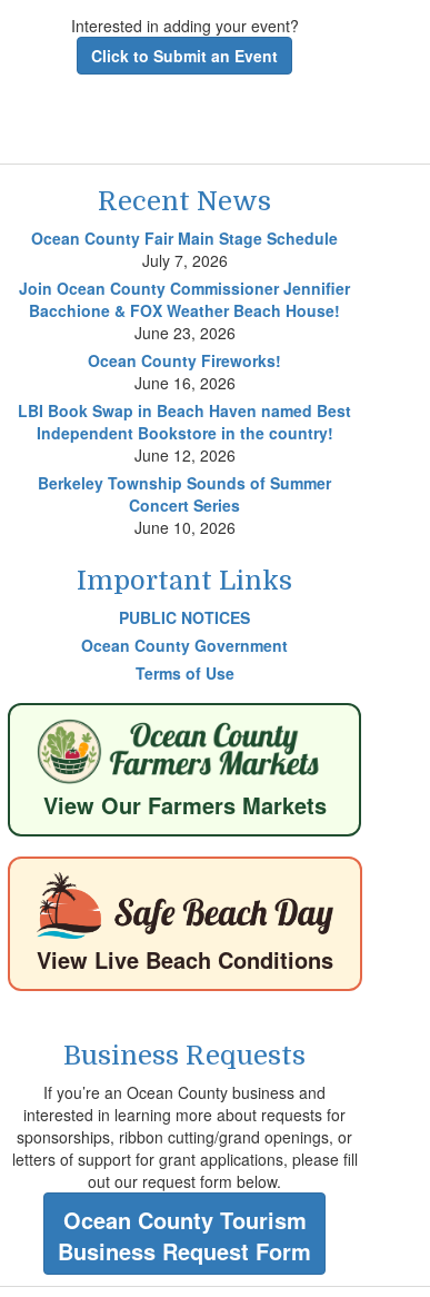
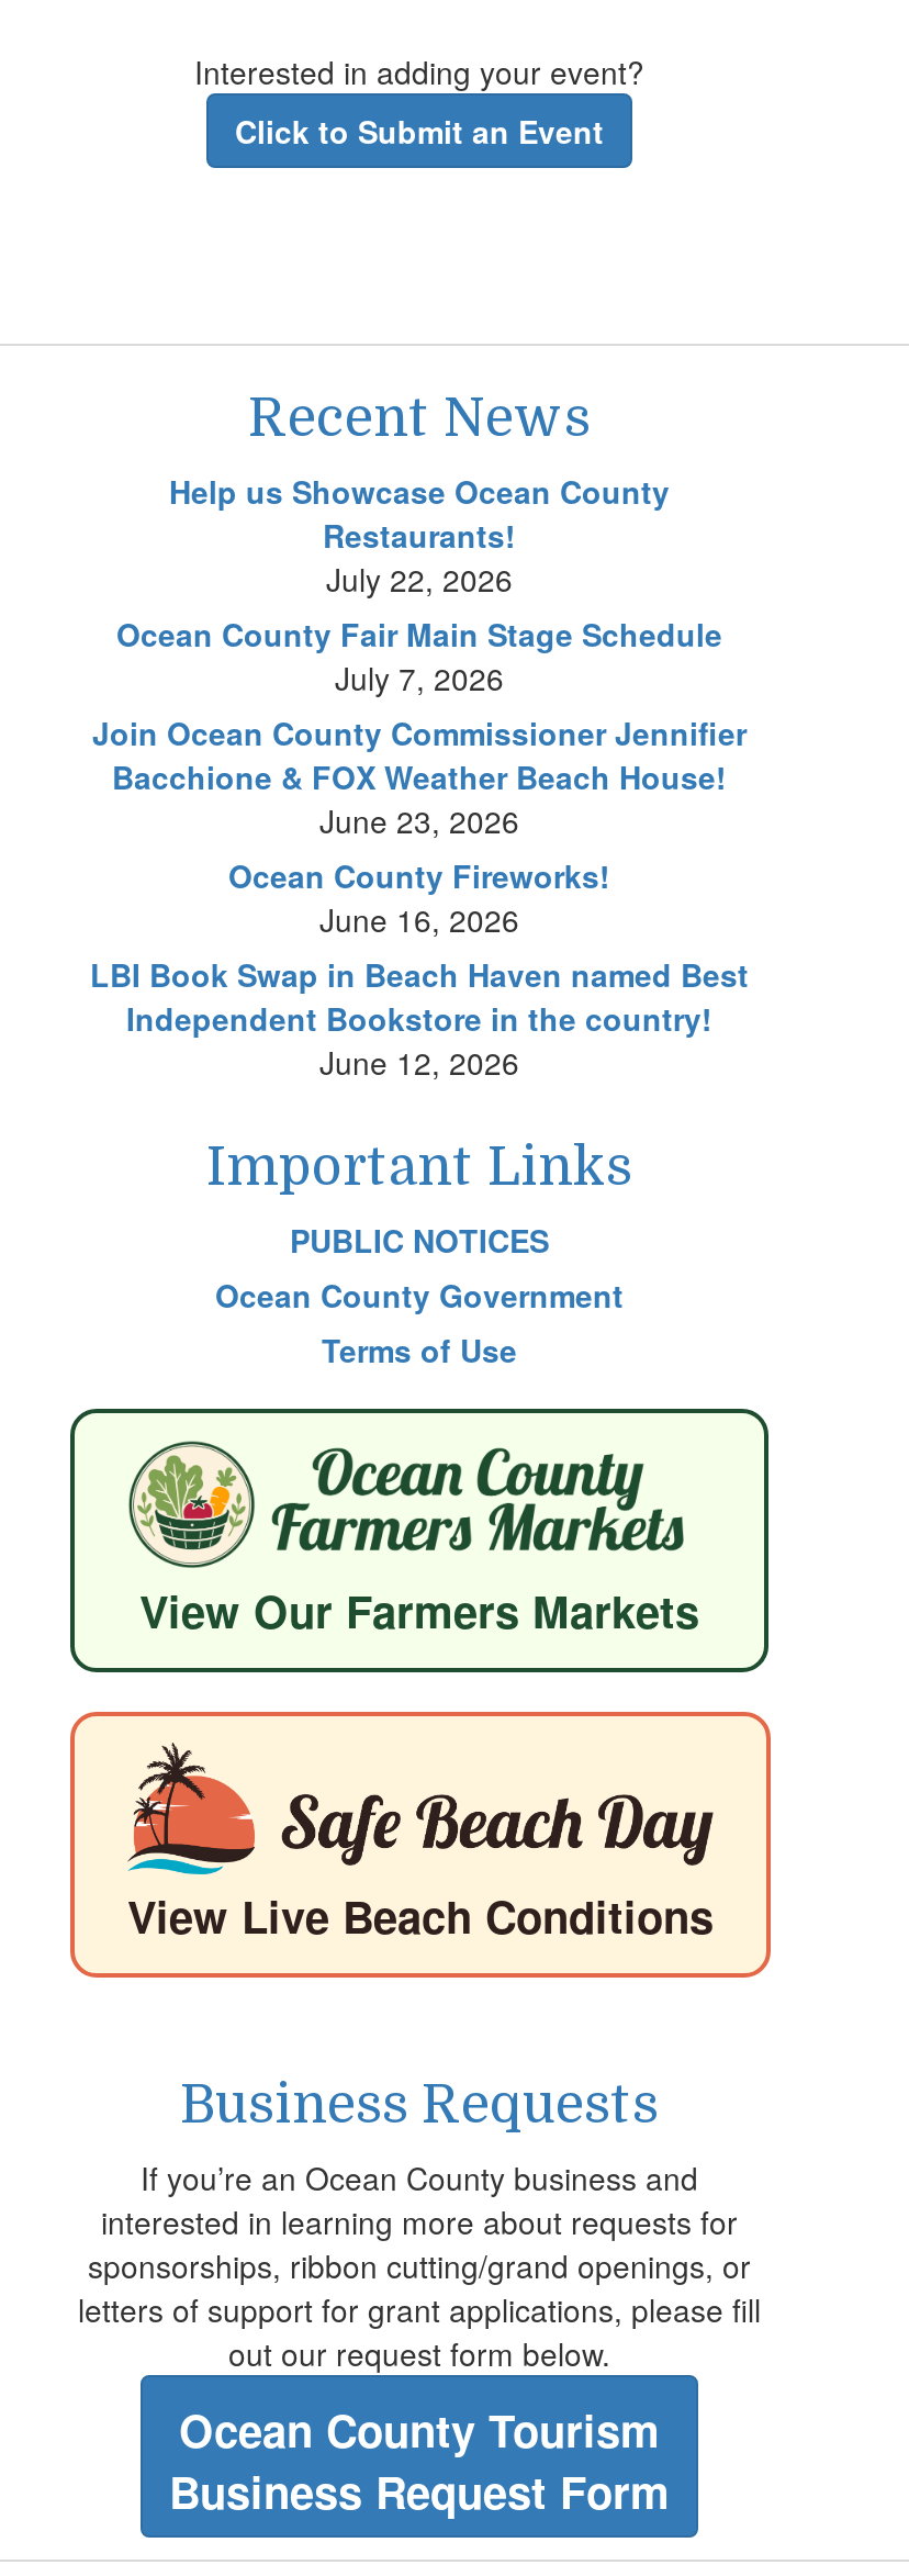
none -> [169,469,670,601] Help us Showcase Ocean County | Restaurants! | July 22, 2026
moved [18,227,351,466] -> [90,612,749,1084]: Ocean County Fair Main Stage Schedule | July 7, 2026 | Join Ocean County Commissioner Jennifier | ... | Independent Bookstore in the country! | June 12, 2026
[38,472,331,538] Berkeley Township Sounds of Summer | Concert Series | June 10, 2026 -> none

